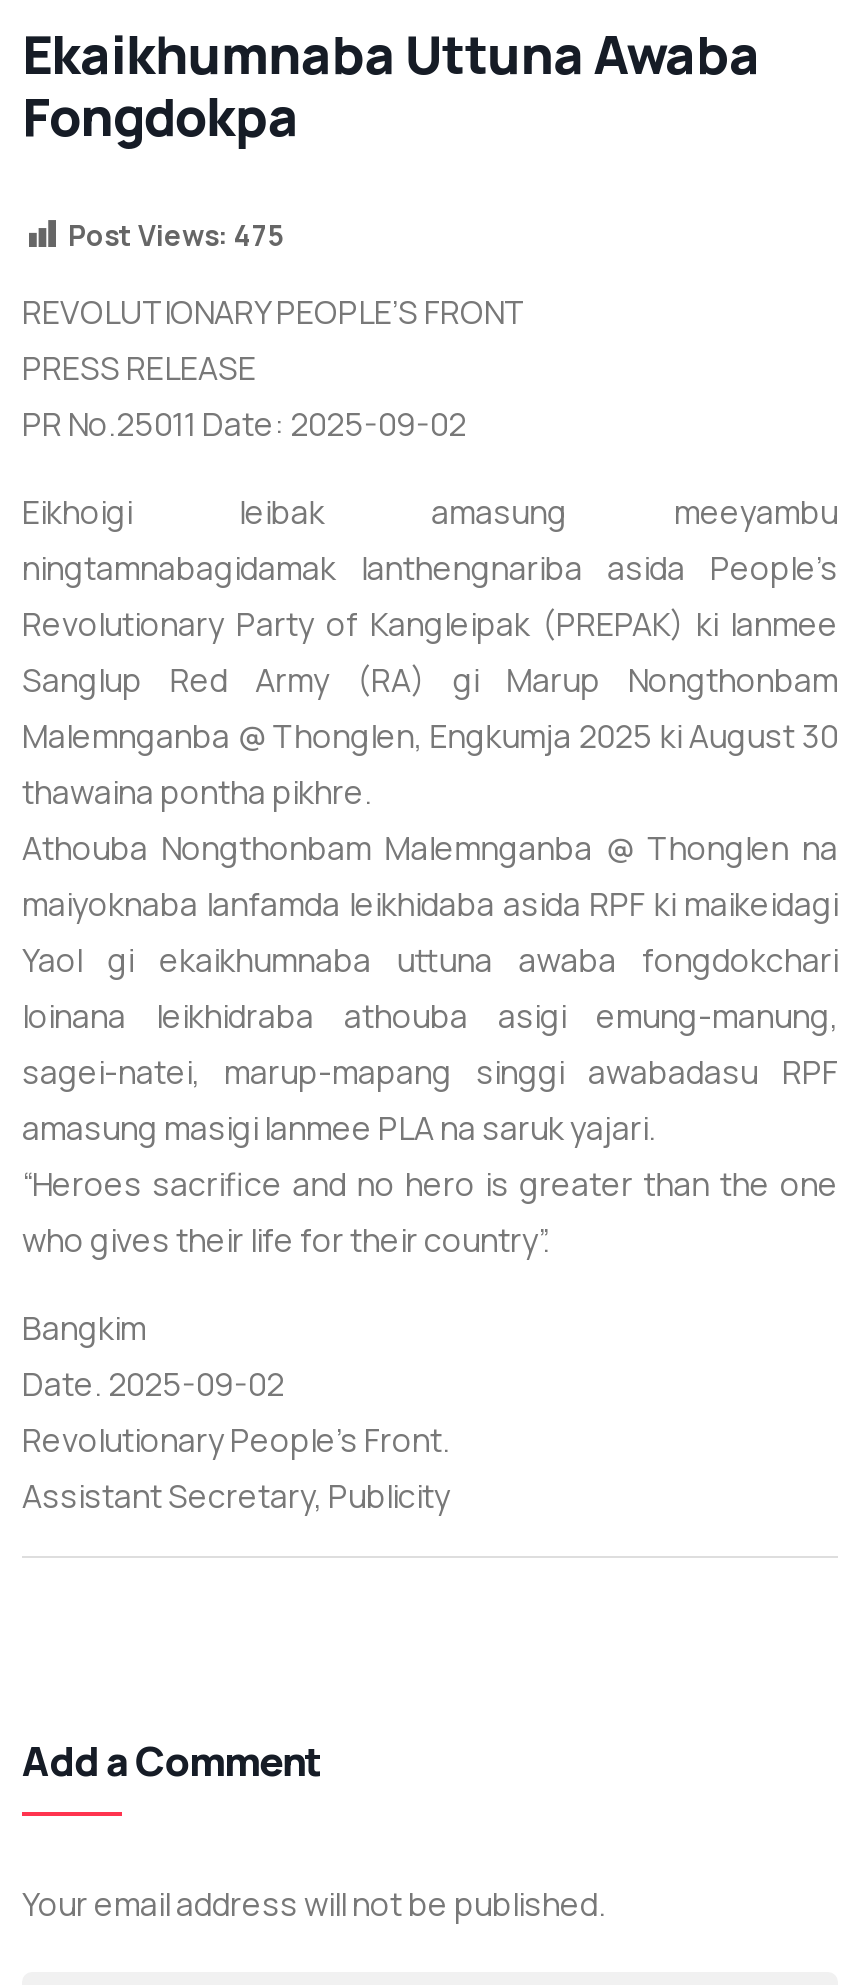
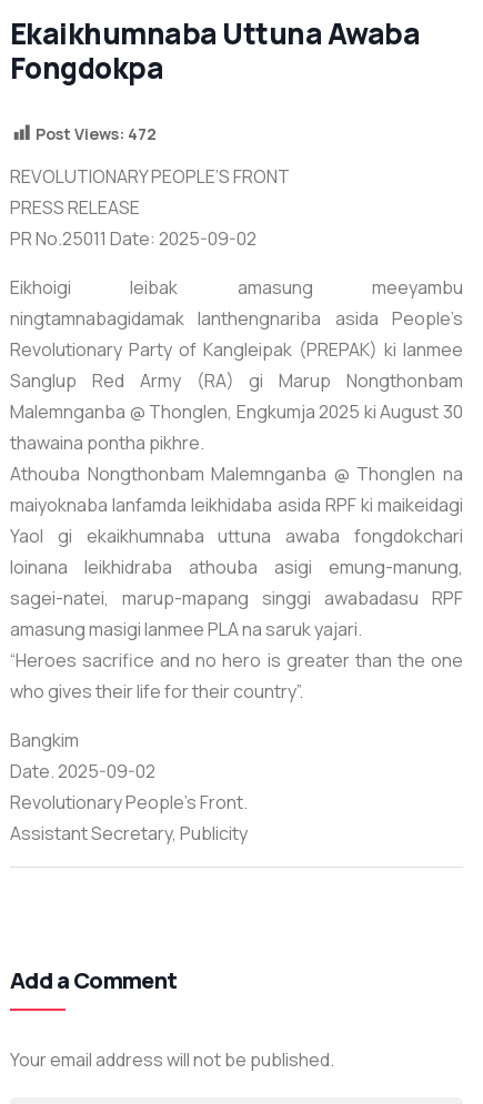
[68,216,284,254] Post Views: 475 -> [36,123,157,144] Post Views: 472

